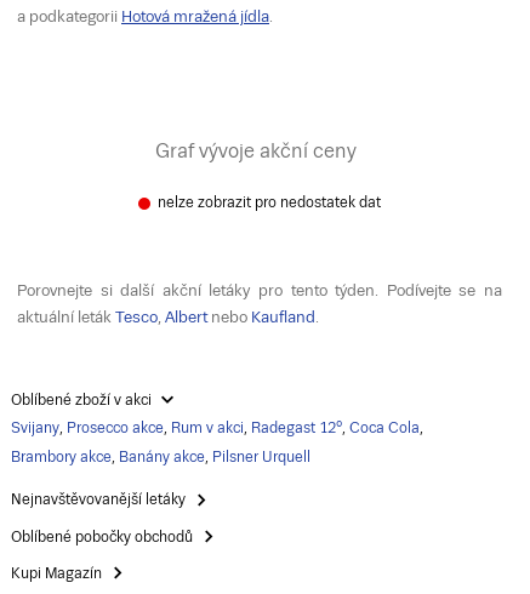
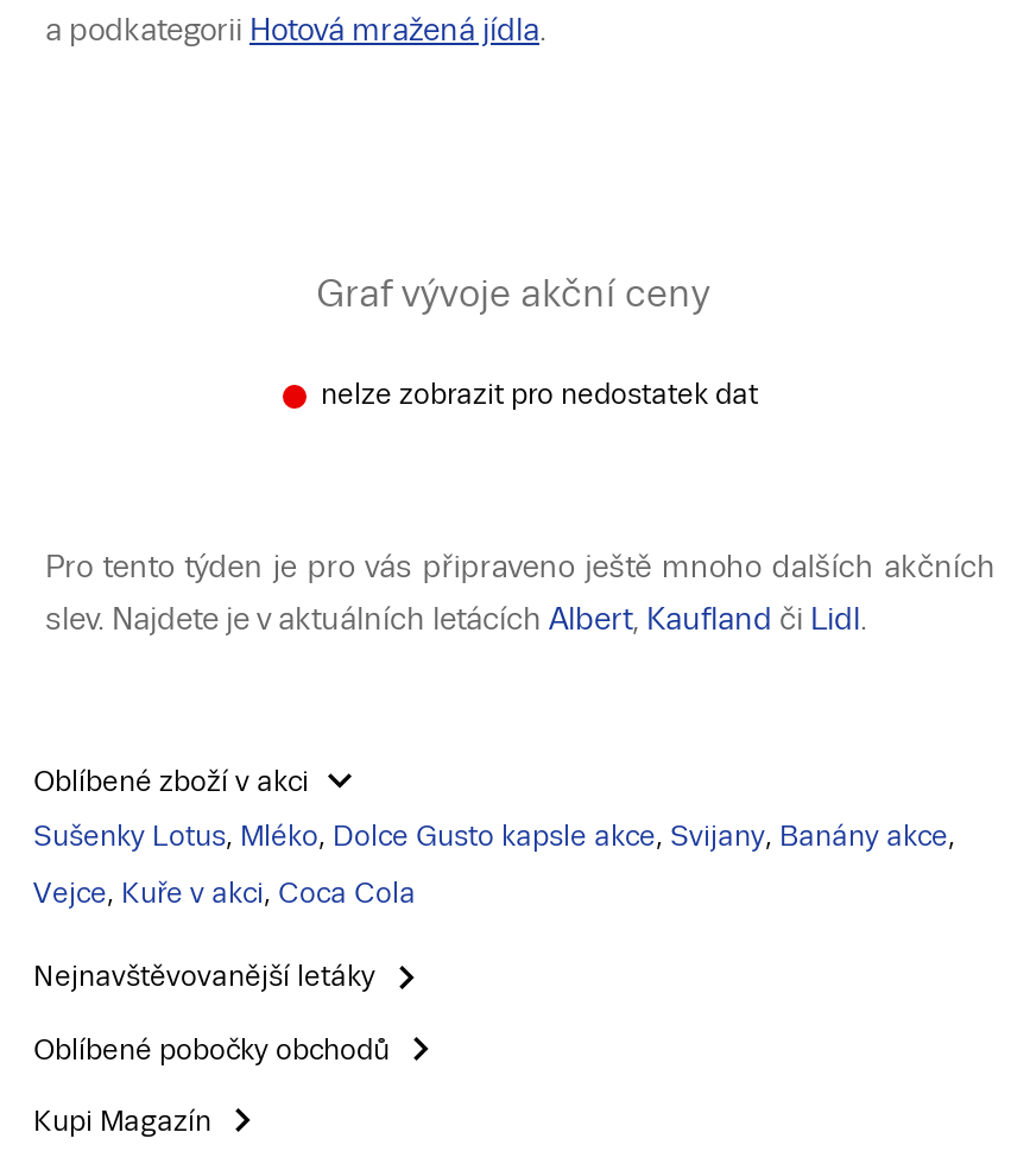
[17,281,502,299] Porovnejte si další akční letáky pro tento týden. Podívejte se na -> [45,549,996,584] Pro tento týden je pro vás připraveno ještě mnoho dalších akčních
[17,308,319,326] aktuální leták Tesco, Albert nebo Kaufland. -> [45,601,867,637] slev. Najdete je v aktuálních letácích Albert, Kaufland či Lidl.
[11,420,423,437] Svijany, Prosecco akce, Rum v akci, Radegast 12°, Coca Cola, -> [33,820,955,854] Sušenky Lotus, Mléko, Dolce Gusto kapsle akce, Svijany, Banány akce,
[11,449,310,466] Brambory akce, Banány akce, Pilsner Urquell -> [33,877,416,911] Vejce, Kuře v akci, Coca Cola

